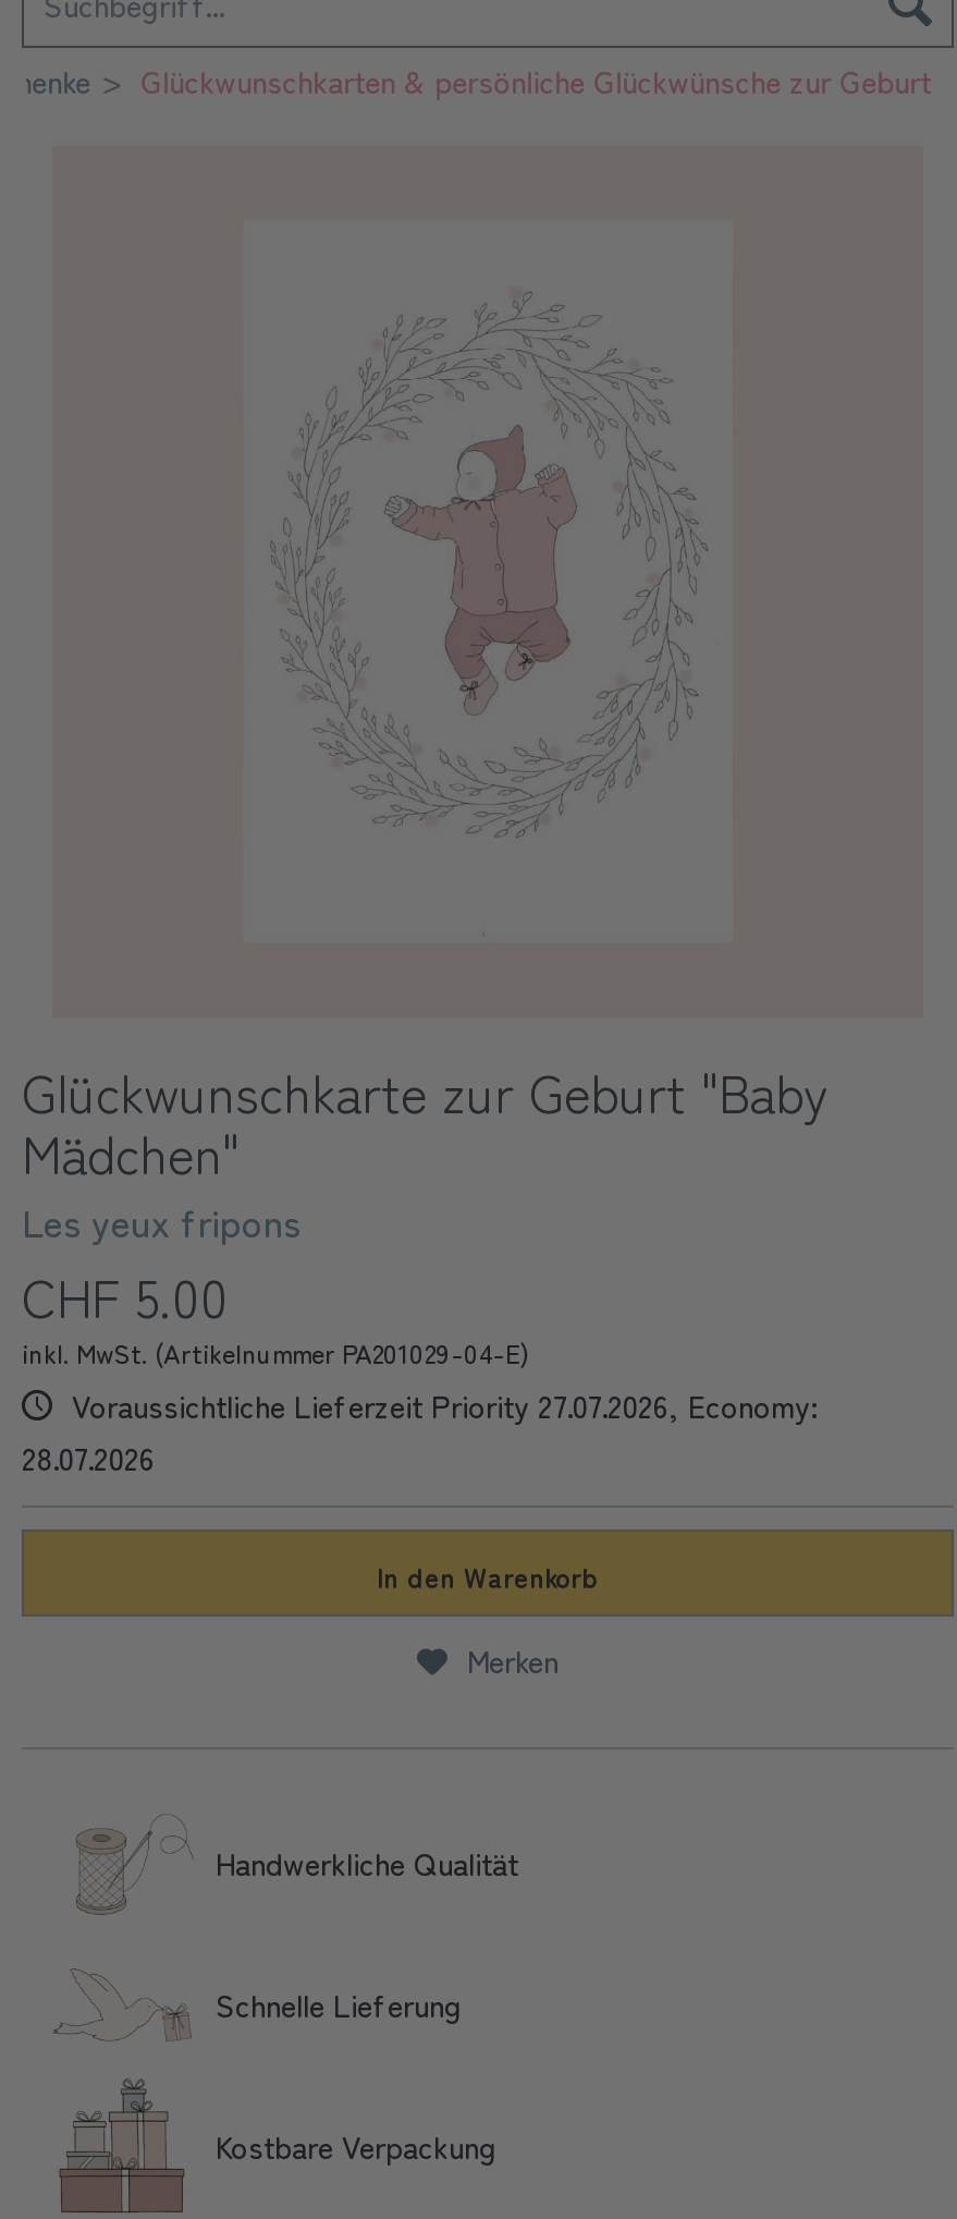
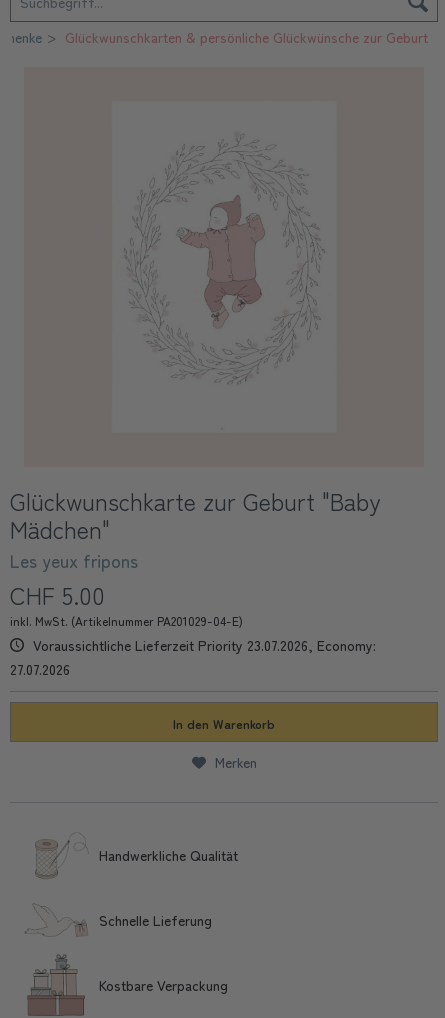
[63,1383,817,1427] Voraussichtliche Lieferzeit Priority 27.07.2026, Economy: -> [29,635,376,655] Voraussichtliche Lieferzeit Priority 23.07.2026, Economy:
[22,1436,155,1479] 28.07.2026 -> [10,659,70,679] 27.07.2026

